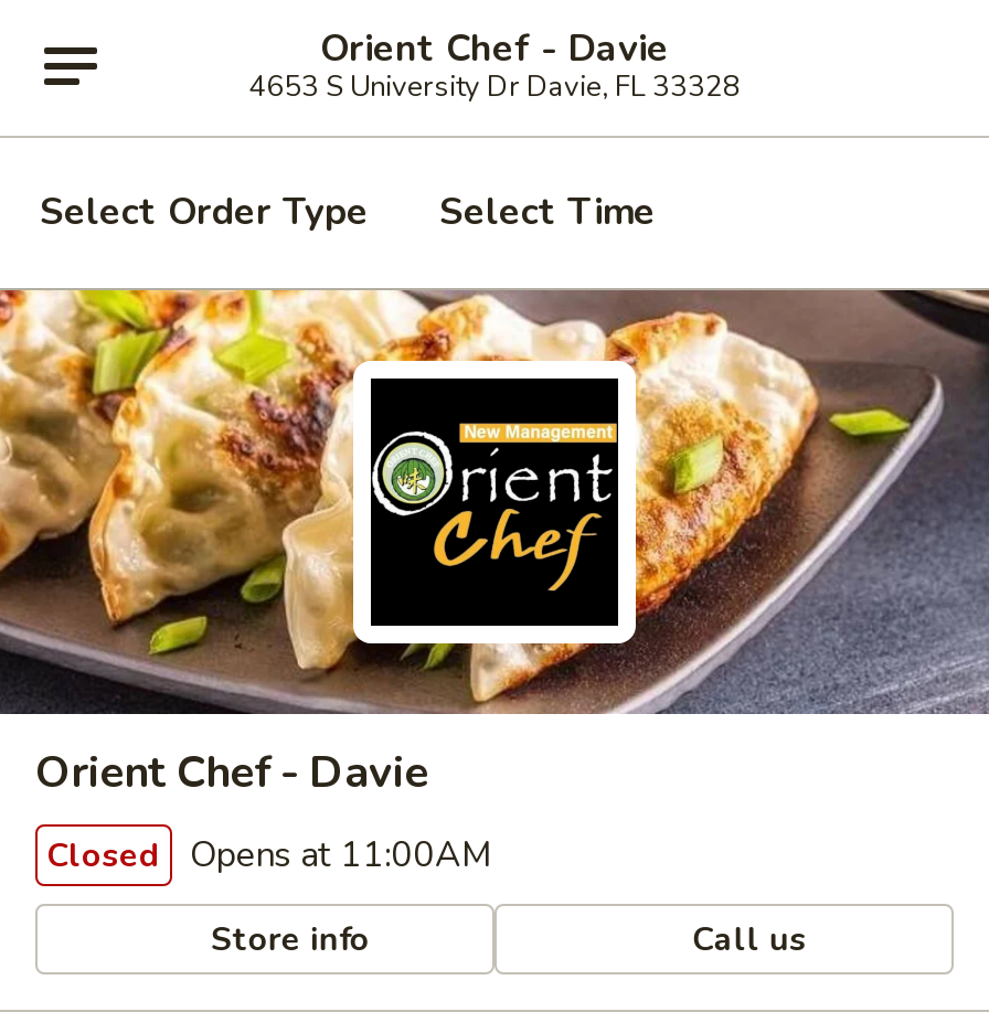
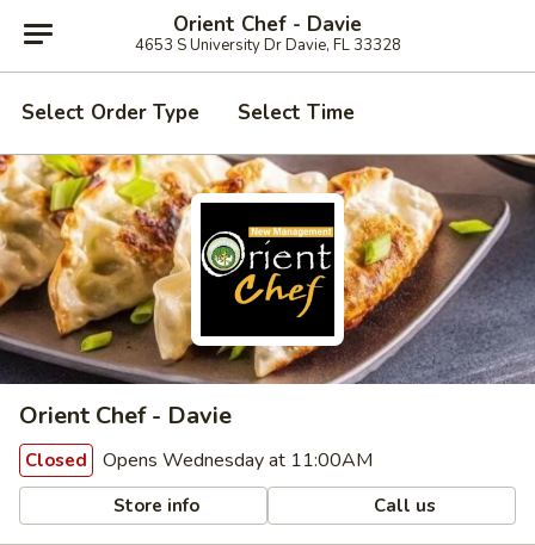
[46,831,492,880] Closed Opens at 11:00AM -> [25,447,373,473] Closed Opens Wednesday at 11:00AM

